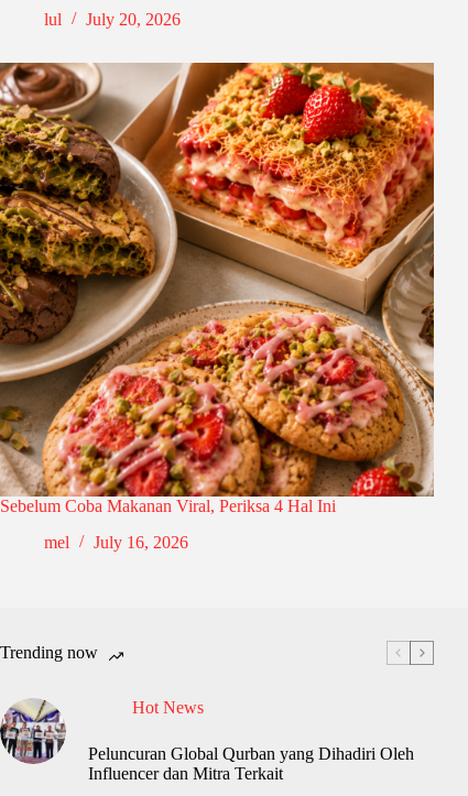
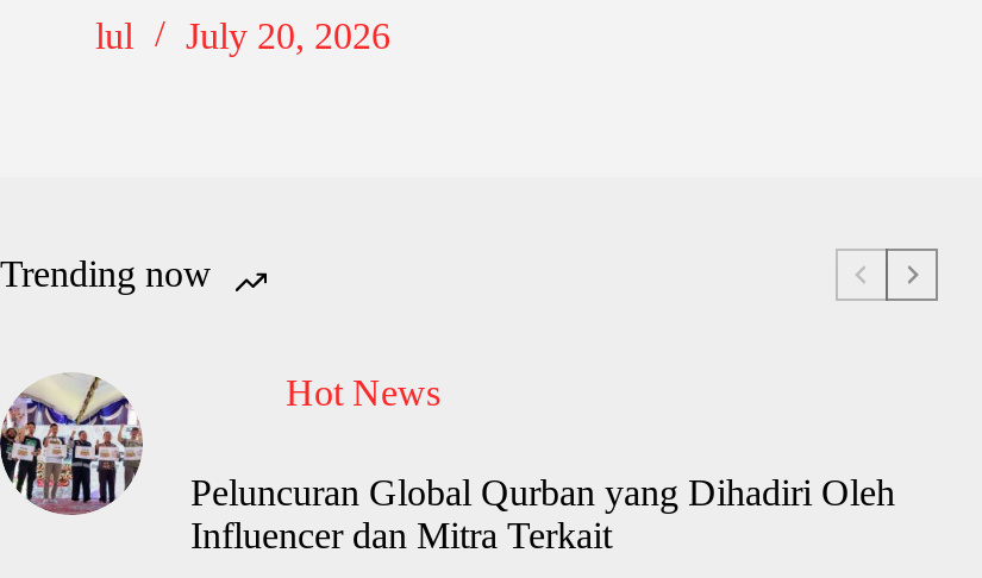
[0,62,435,552] [image] | Sebelum Coba Makanan Viral, Periksa 4 Hal Ini | mel | July 16, 2026 -> none

